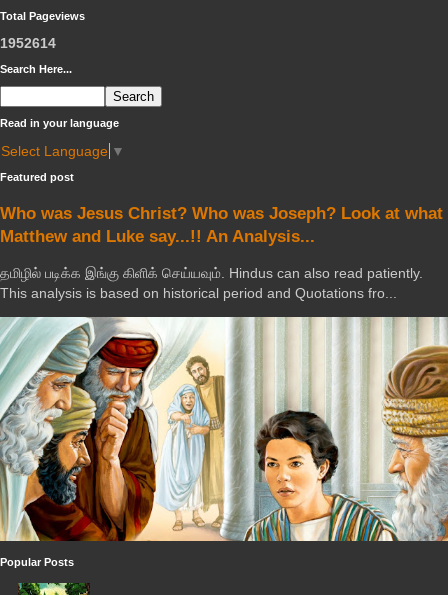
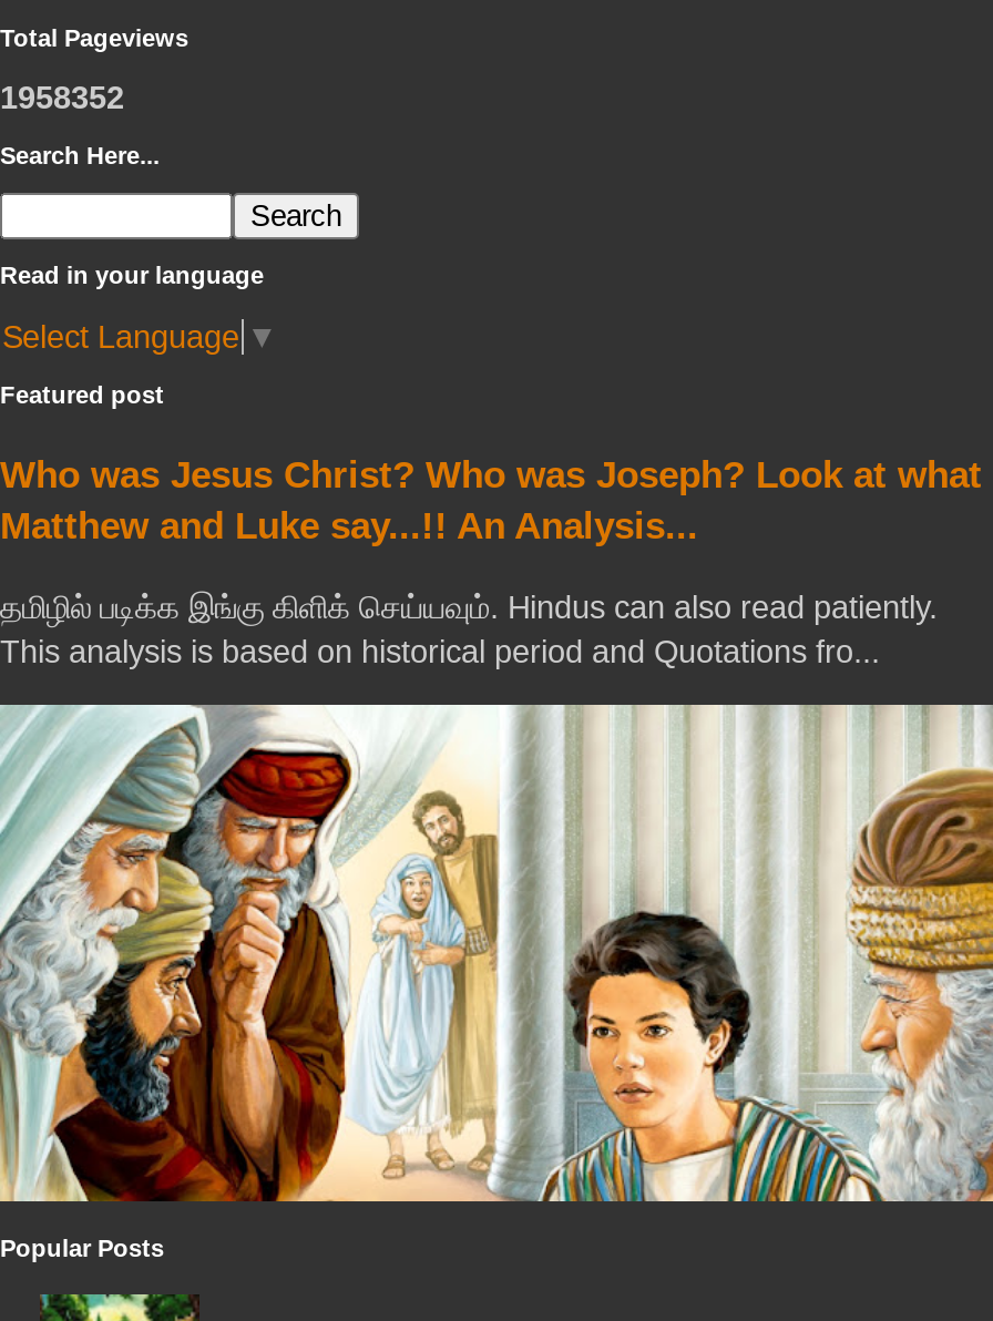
[0,35,56,51] 1952614 -> [0,80,124,116] 1958352

